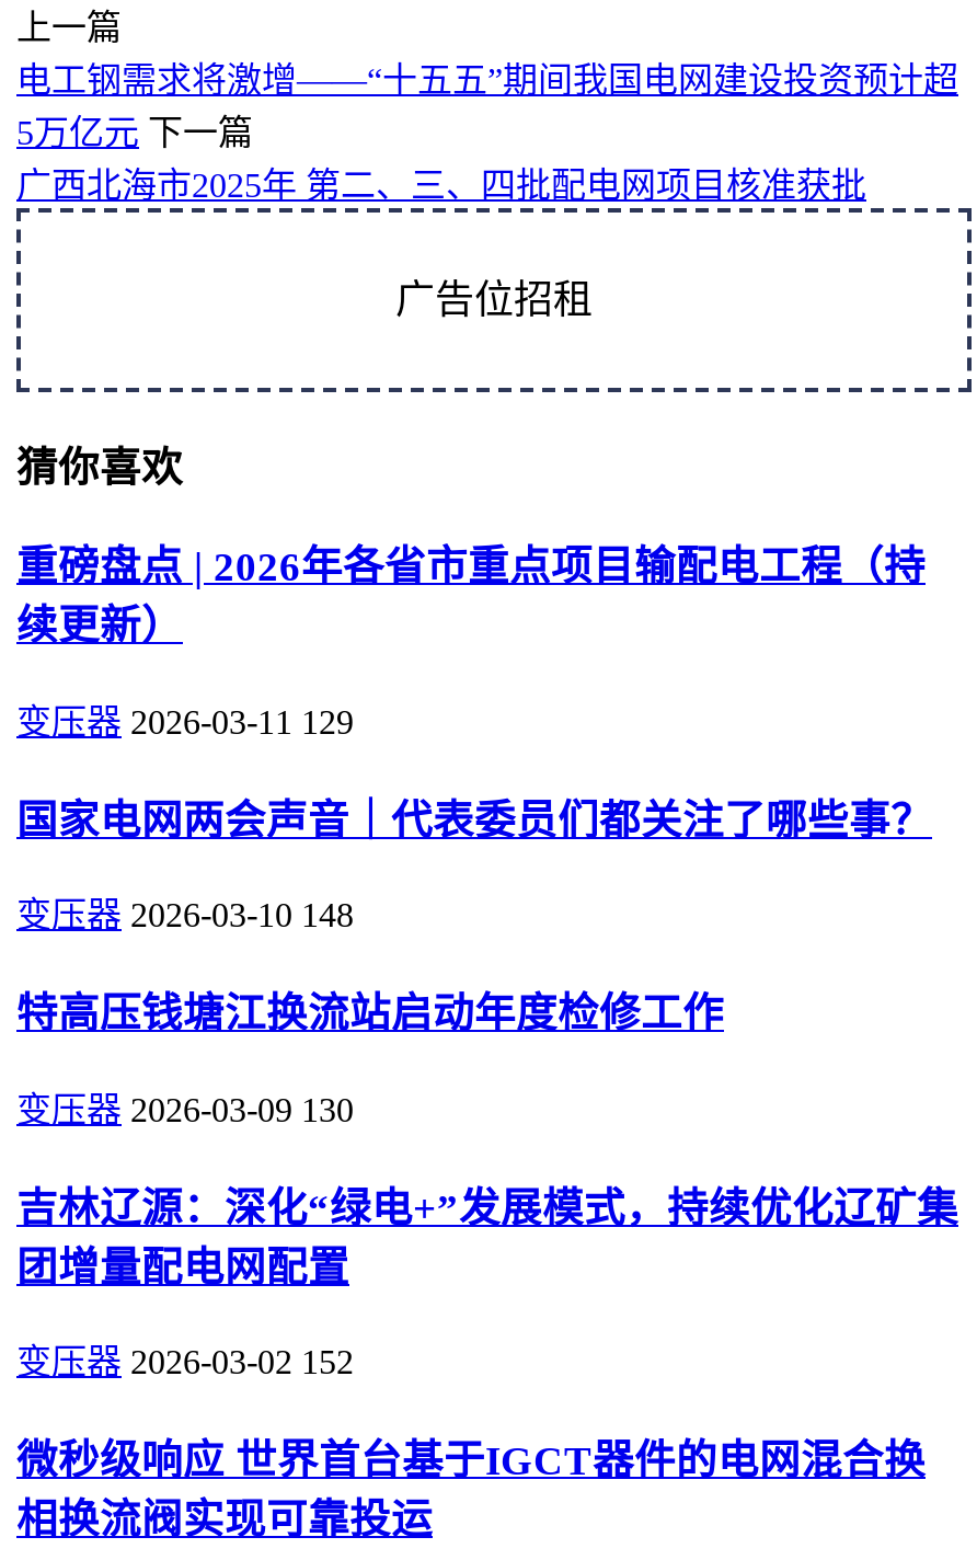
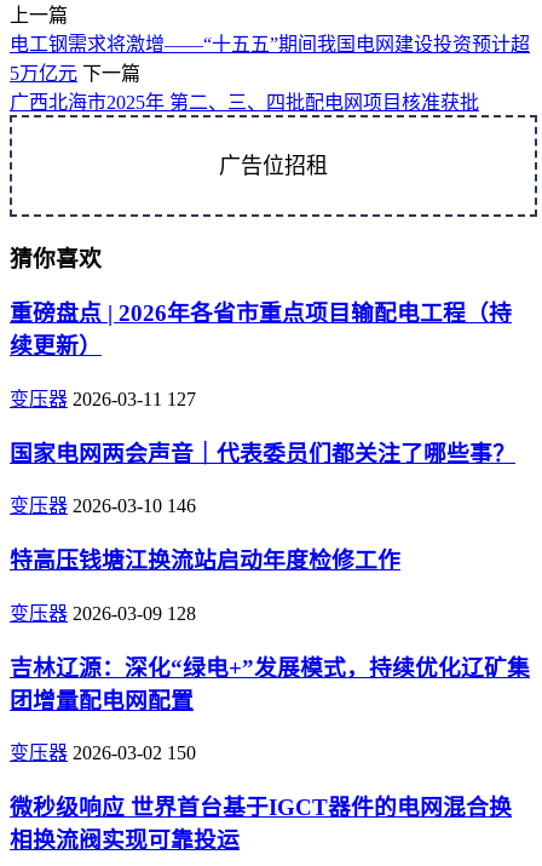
[16,703,354,741] 变压器 2026-03-11 129 -> [10,389,196,409] 变压器 2026-03-11 127
[16,897,354,934] 变压器 2026-03-10 148 -> [10,496,196,516] 变压器 2026-03-10 146
[16,1091,354,1128] 变压器 2026-03-09 130 -> [10,603,196,624] 变压器 2026-03-09 128
[16,1344,354,1381] 变压器 2026-03-02 152 -> [10,743,196,763] 变压器 2026-03-02 150

